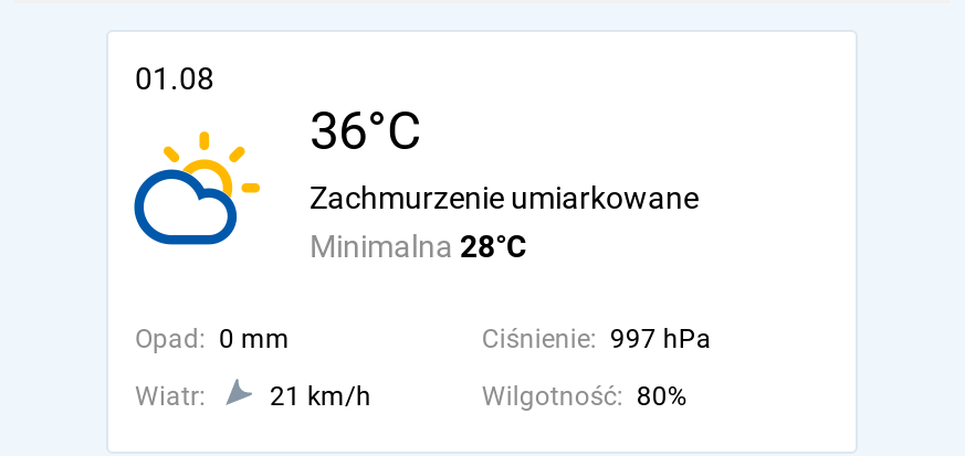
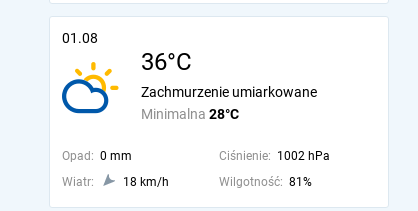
[482,324,712,354] Ciśnienie: 997 hPa -> [219,149,330,163] Ciśnienie: 1002 hPa
[270,381,371,412] 21 km/h -> [123,175,169,189] 18 km/h
[482,381,687,412] Wilgotność: 80% -> [219,175,312,189] Wilgotność: 81%

